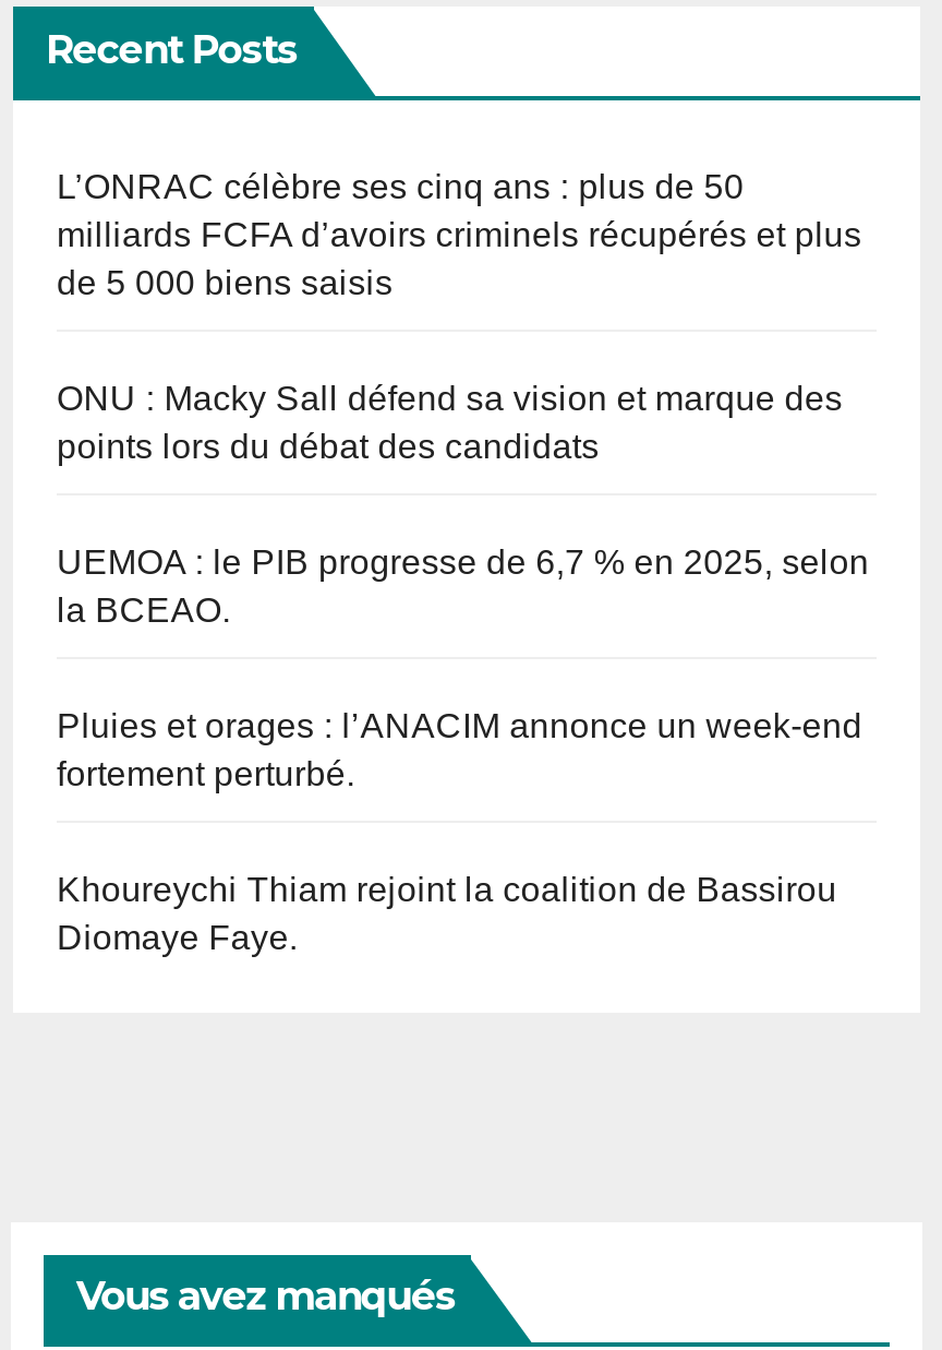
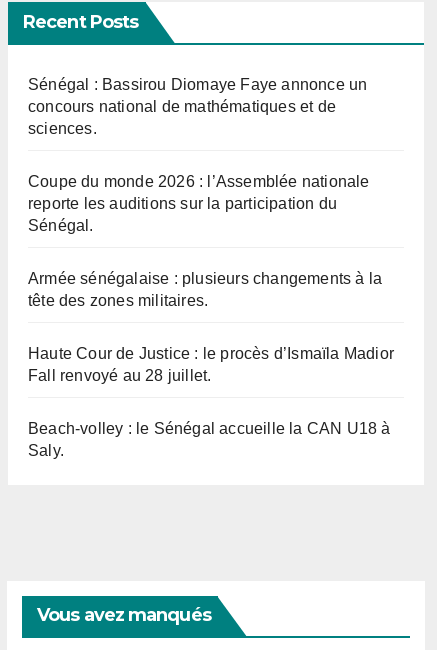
[57,169,862,302] L’ONRAC célèbre ses cinq ans : plus de 50 | milliards FCFA d’avoirs criminels récupérés et plus | de 5 000 biens saisis -> [28,76,367,137] Sénégal : Bassirou Diomaye Faye annonce un | concours national de mathématiques et de | sciences.
[57,380,843,466] ONU : Macky Sall défend sa vision et marque des | points lors du débat des candidats -> [28,173,370,234] Coupe du monde 2026 : l’Assemblée nationale | reporte les auditions sur la participation du | Sénégal.
[57,544,869,629] UEMOA : le PIB progresse de 6,7 % en 2025, selon | la BCEAO. -> [28,270,382,309] Armée sénégalaise : plusieurs changements à la | tête des zones militaires.
[57,708,862,793] Pluies et orages : l’ANACIM annonce un week-end | fortement perturbé. -> [28,345,394,384] Haute Cour de Justice : le procès d’Ismaïla Madior | Fall renvoyé au 28 juillet.
[57,872,837,957] Khoureychi Thiam rejoint la coalition de Bassirou | Diomaye Faye. -> [28,420,391,459] Beach-volley : le Sénégal accueille la CAN U18 à | Saly.

